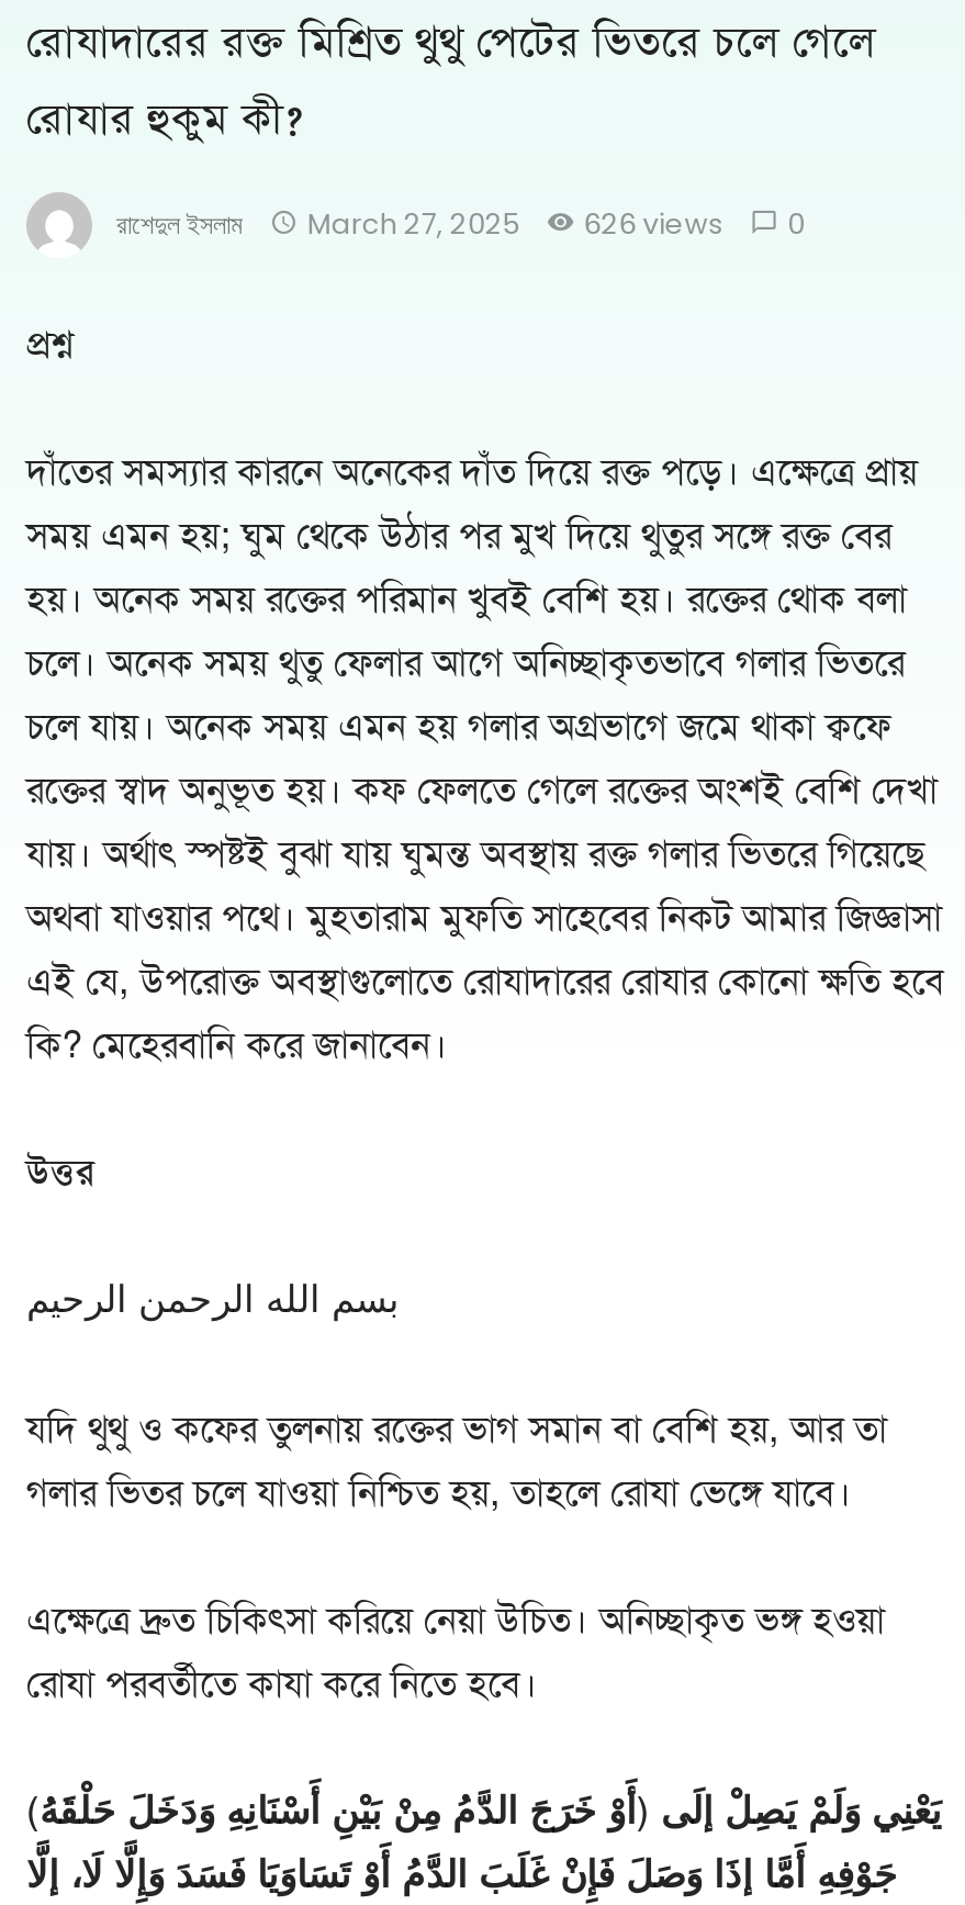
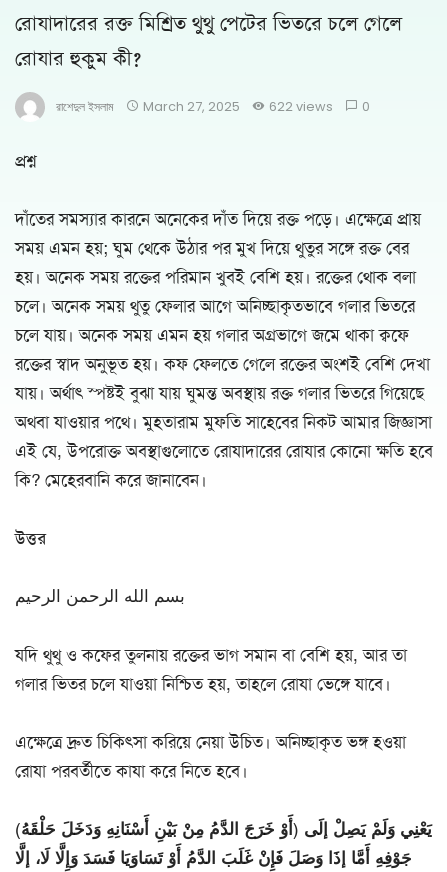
[116,204,805,242] রাশেদুল ইসলাম March 27, 2025 626 views 0 -> [56,97,369,114] রাশেদুল ইসলাম March 27, 2025 622 views 0

